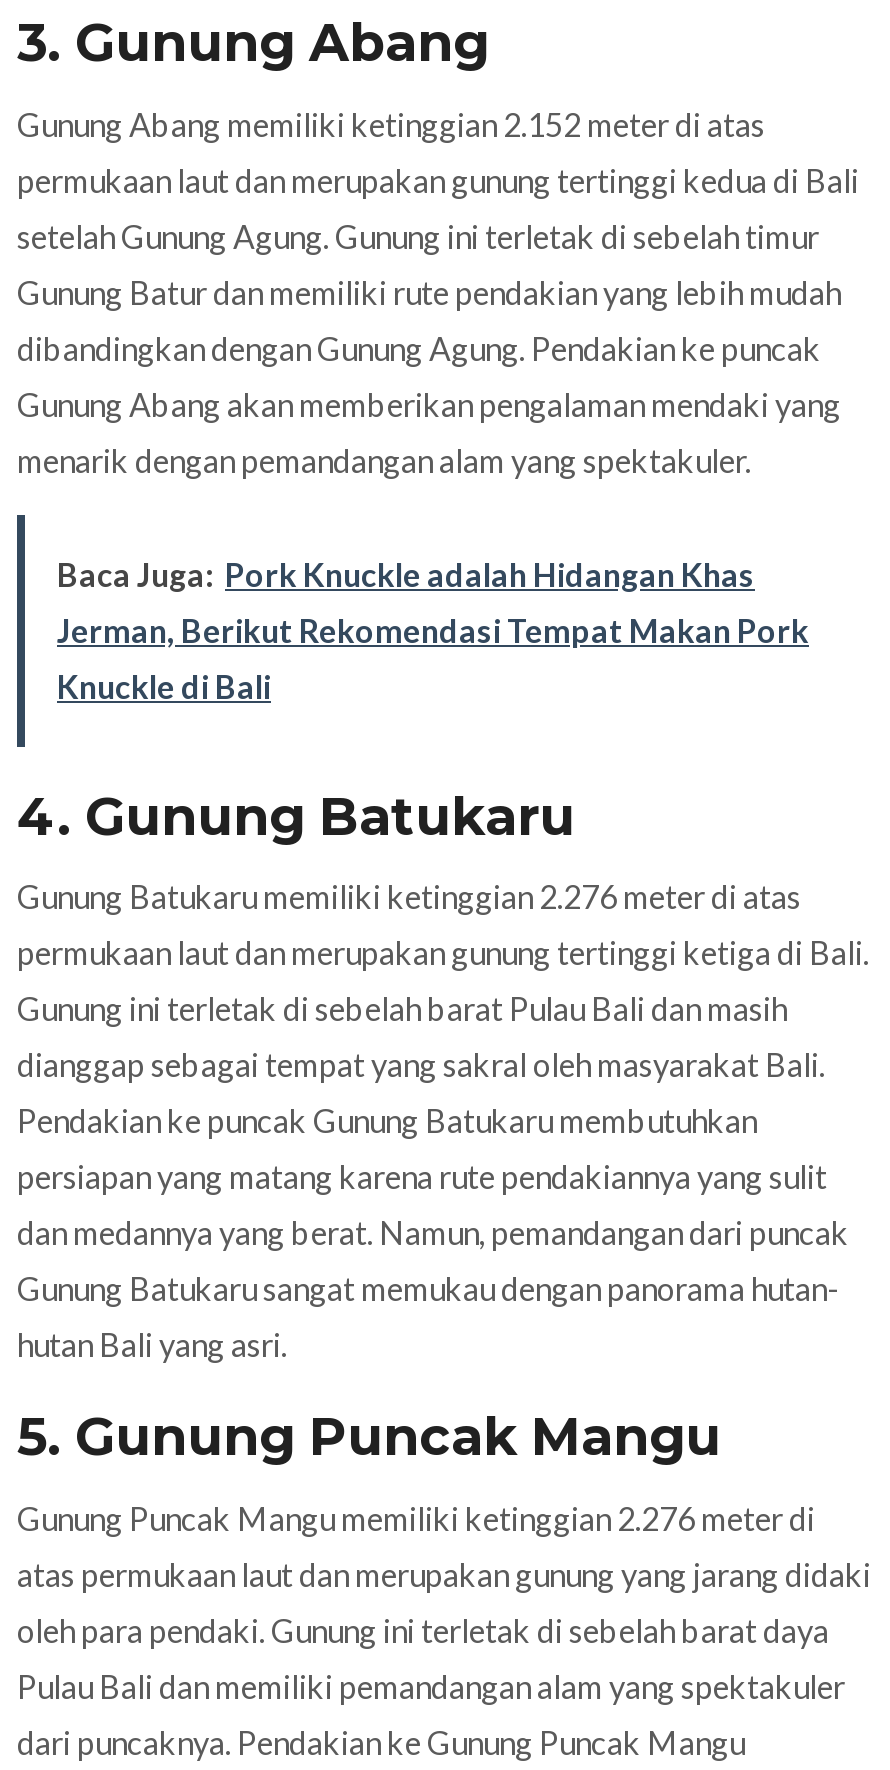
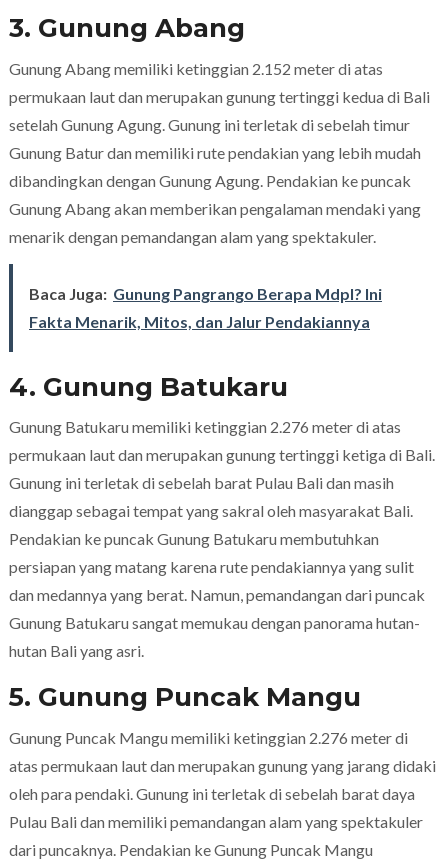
[57,555,809,705] Baca Juga: Pork Knuckle adalah Hidangan Khas | Jerman, Berikut Rekomendasi Tempat Makan Pork | Knuckle di Bali -> [29,284,382,331] Baca Juga: Gunung Pangrango Berapa Mdpl? Ini | Fakta Menarik, Mitos, dan Jalur Pendakiannya

